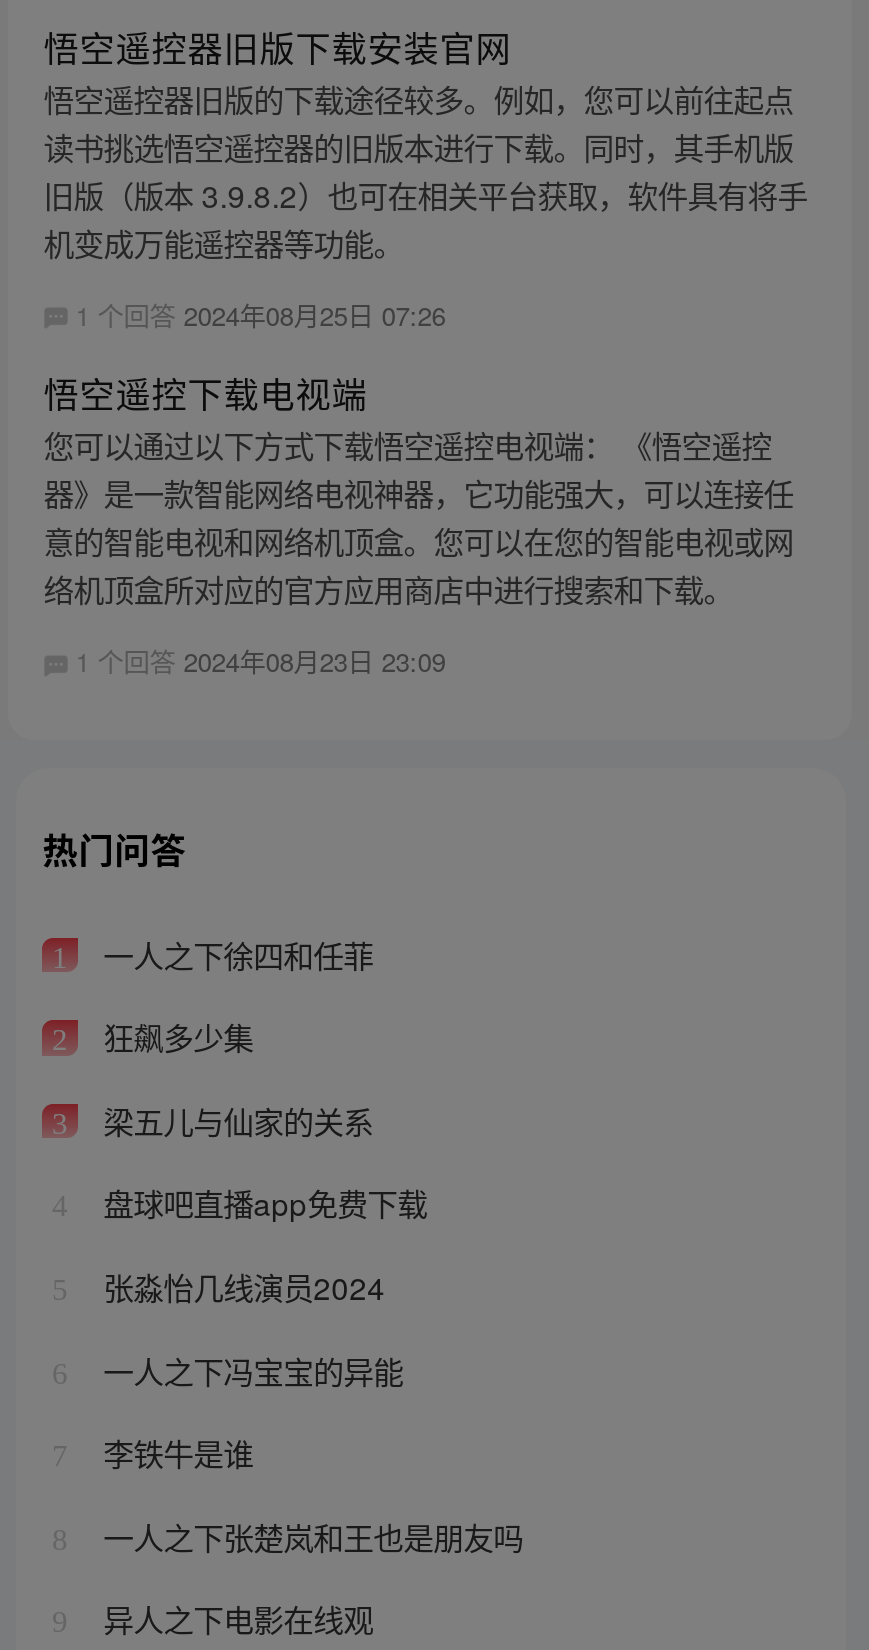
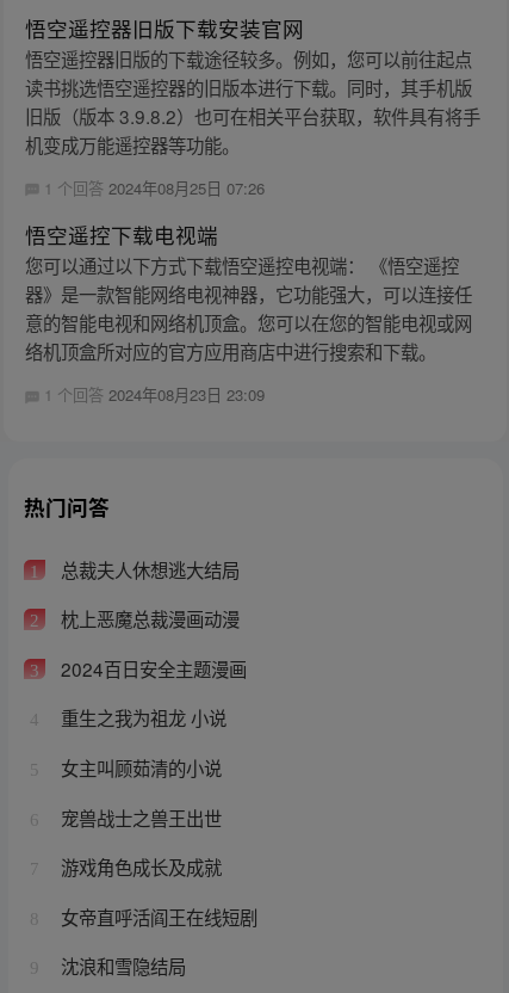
[95,931,373,975] 一人之下徐四和任菲 -> [56,556,239,582] 总裁夫人休想逃大结局
[95,1015,253,1059] 狂飙多少集 -> [56,605,239,632] 枕上恶魔总裁漫画动漫
[95,1098,373,1142] 梁五儿与仙家的关系 -> [56,655,246,681] 2024百日安全主题漫画
[95,1181,427,1225] 盘球吧直播app免费下载 -> [56,705,226,731] 重生之我为祖龙 小说
[95,1264,385,1308] 张淼怡几线演员2024 -> [56,754,221,781] 女主叫顾茹清的小说
[95,1347,403,1391] 一人之下冯宝宝的异能 -> [56,804,221,830] 宠兽战士之兽王出世
[95,1430,253,1474] 李铁牛是谁 -> [56,854,221,880] 游戏角色成长及成就
[95,1514,523,1558] 一人之下张楚岚和王也是朋友吗 -> [56,903,257,930] 女帝直呼活阎王在线短剧
[95,1597,373,1641] 异人之下电影在线观 -> [56,953,185,979] 沈浪和雪隐结局

